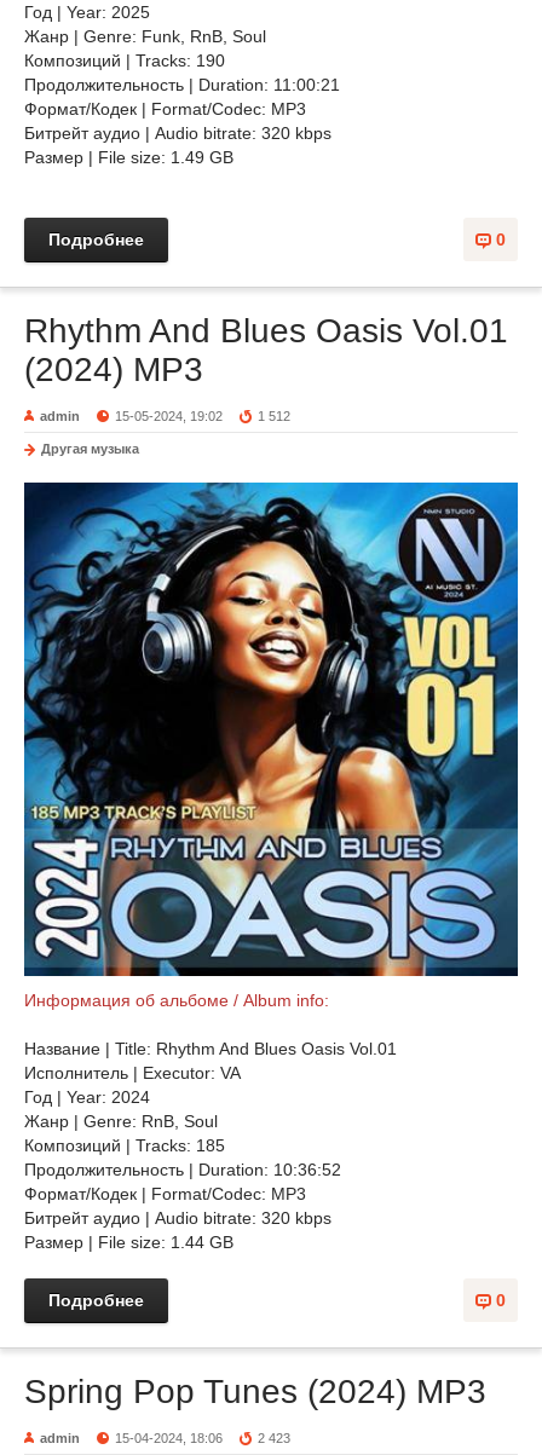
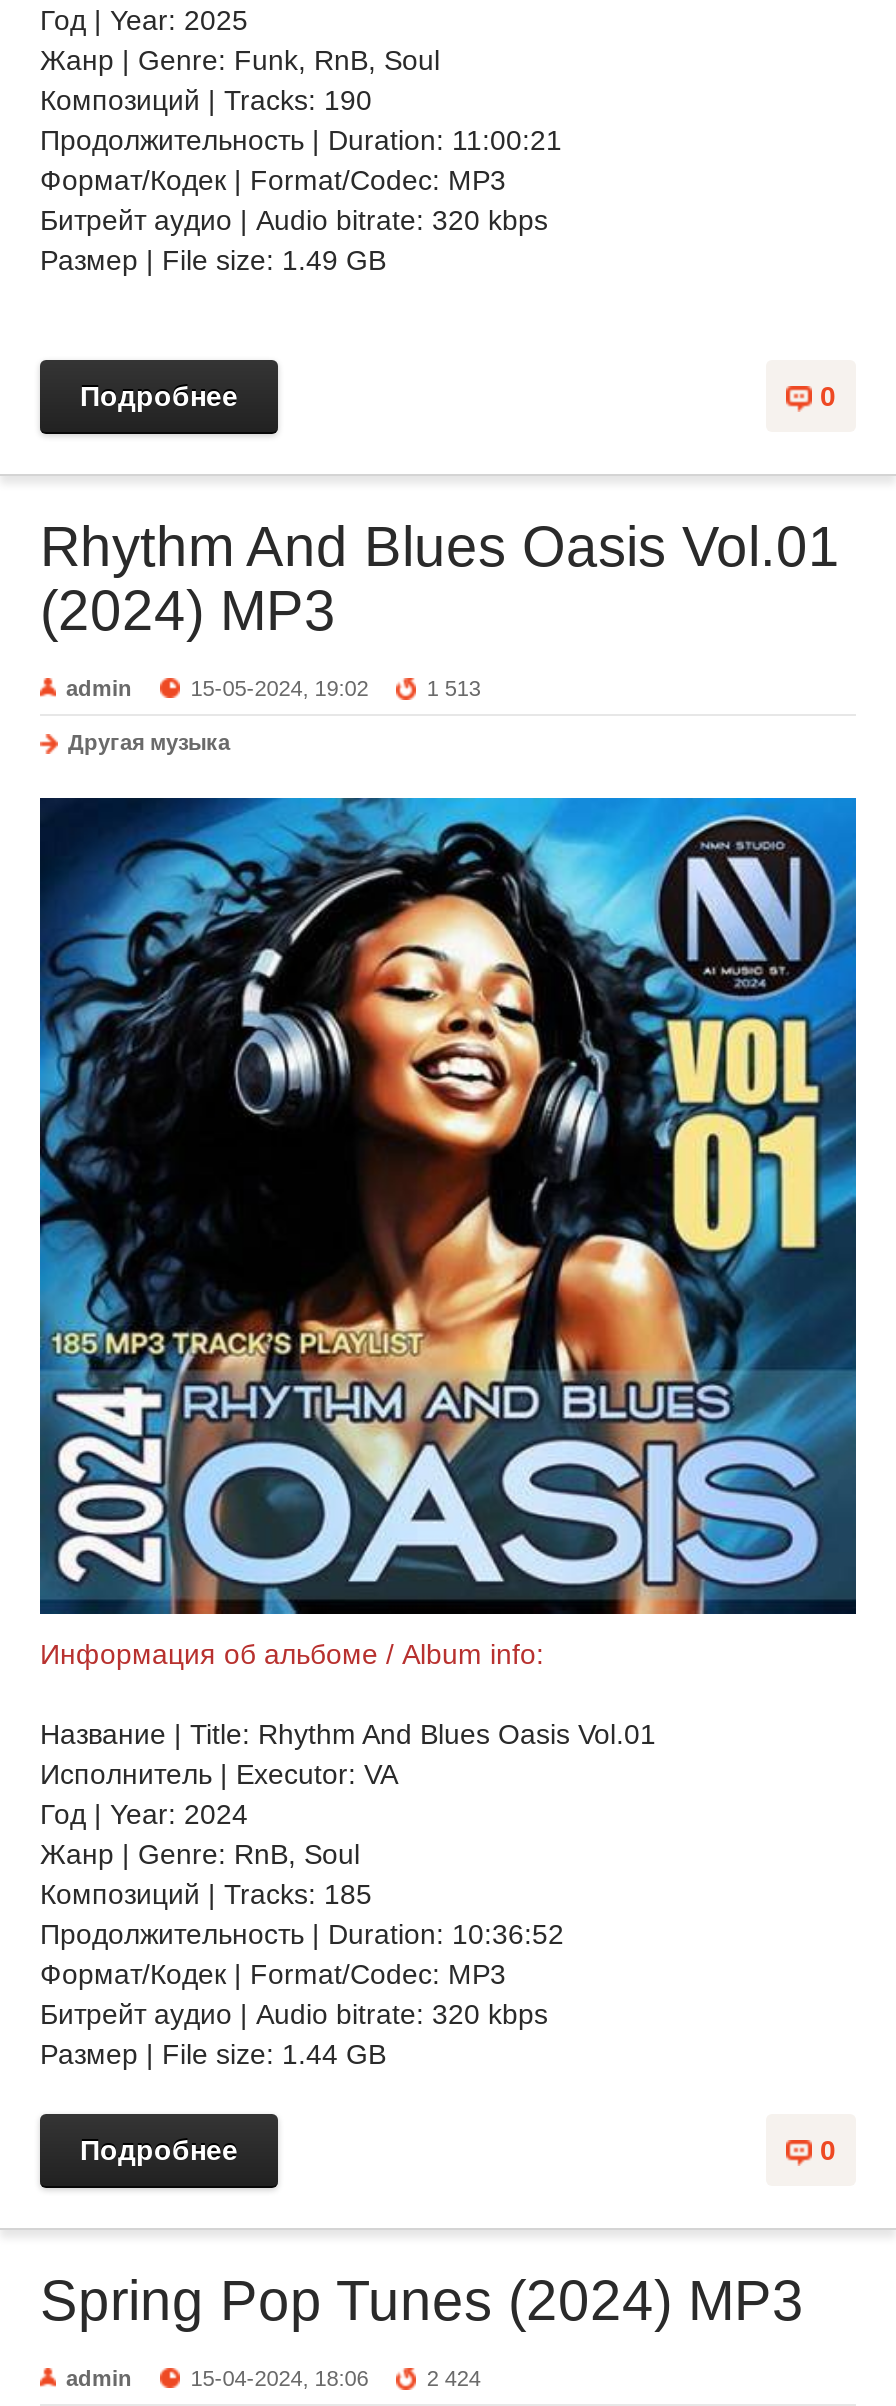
[258,409,291,423] 1 512 -> [427,676,481,700] 1 513
[258,1431,291,1445] 2 423 -> [427,2366,481,2390] 2 424

